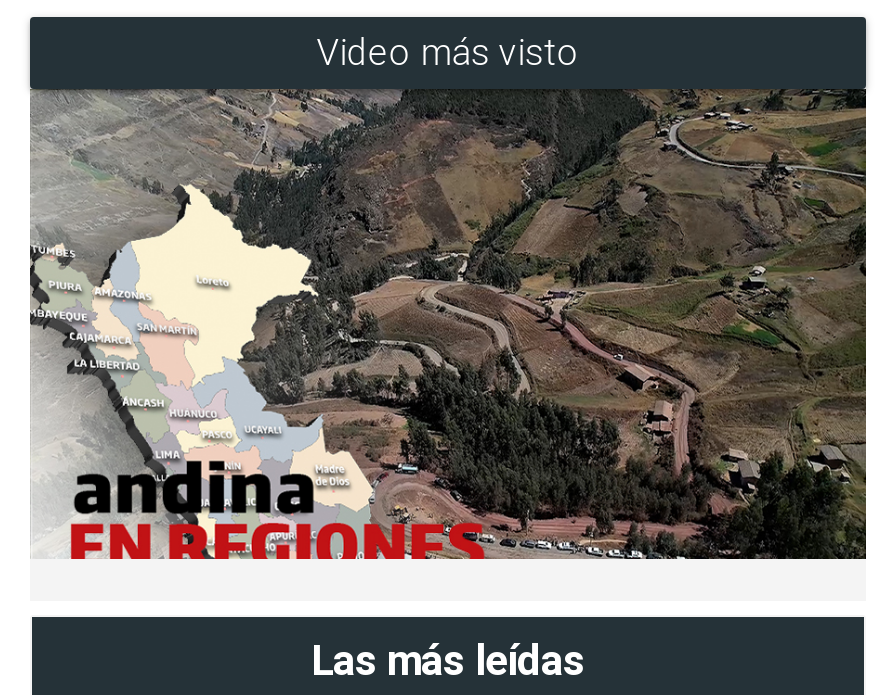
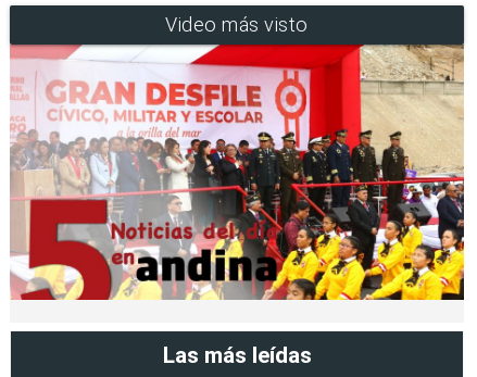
[28,89,868,561] [image] -> [10,43,465,301] [image]

